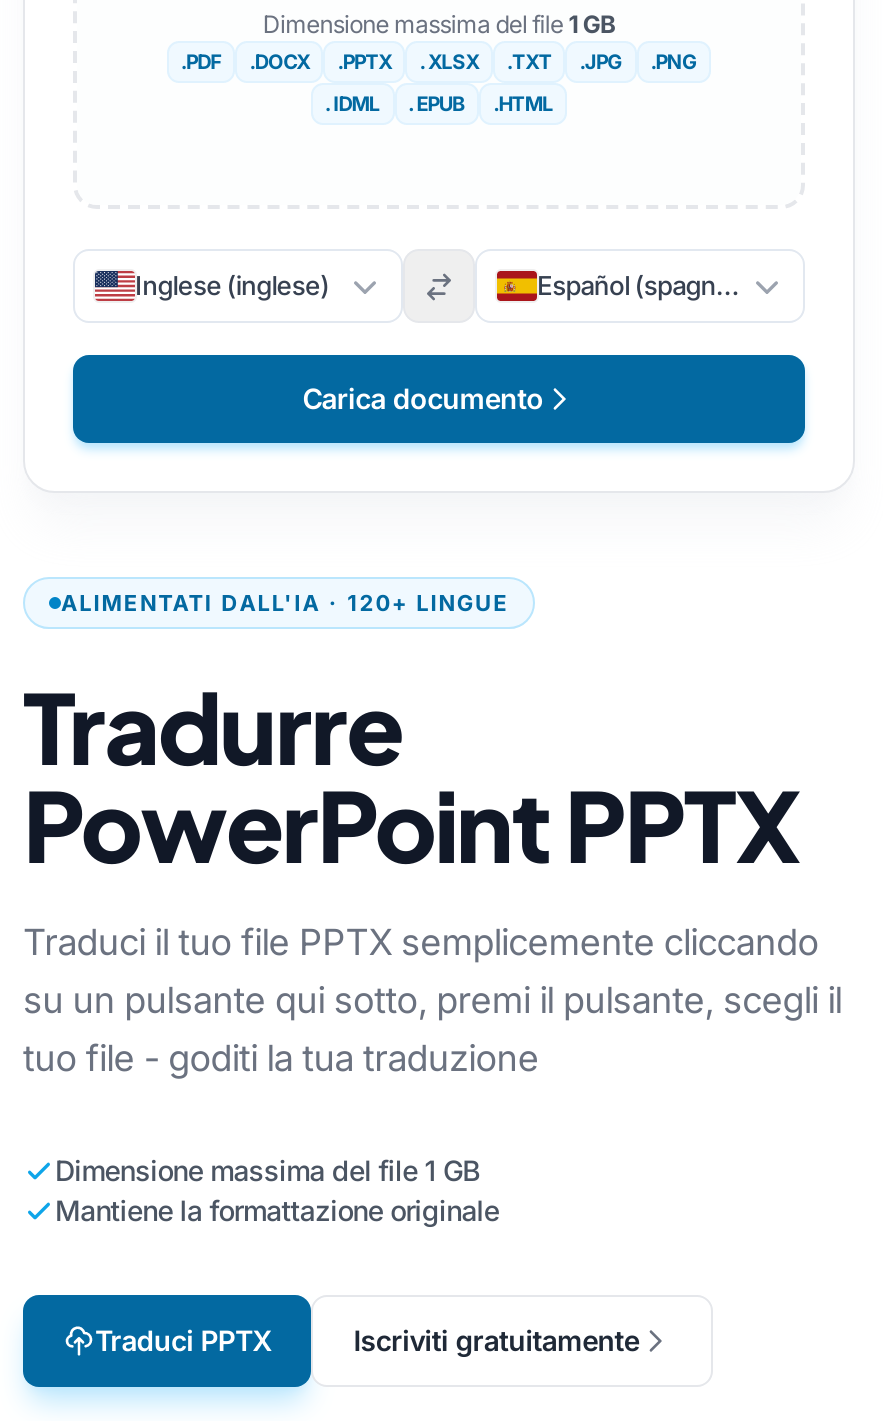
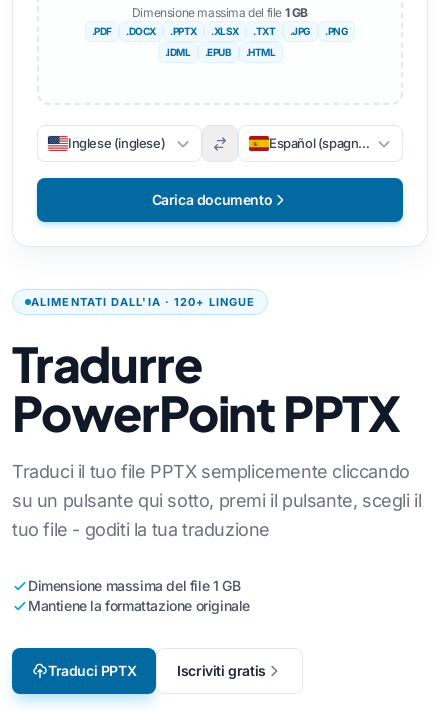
[420,49,479,73] . XLSX -> [211,25,239,37] .XLSX
[353,1323,639,1357] Iscriviti gratuitamente -> [177,662,266,679] Iscriviti gratis

